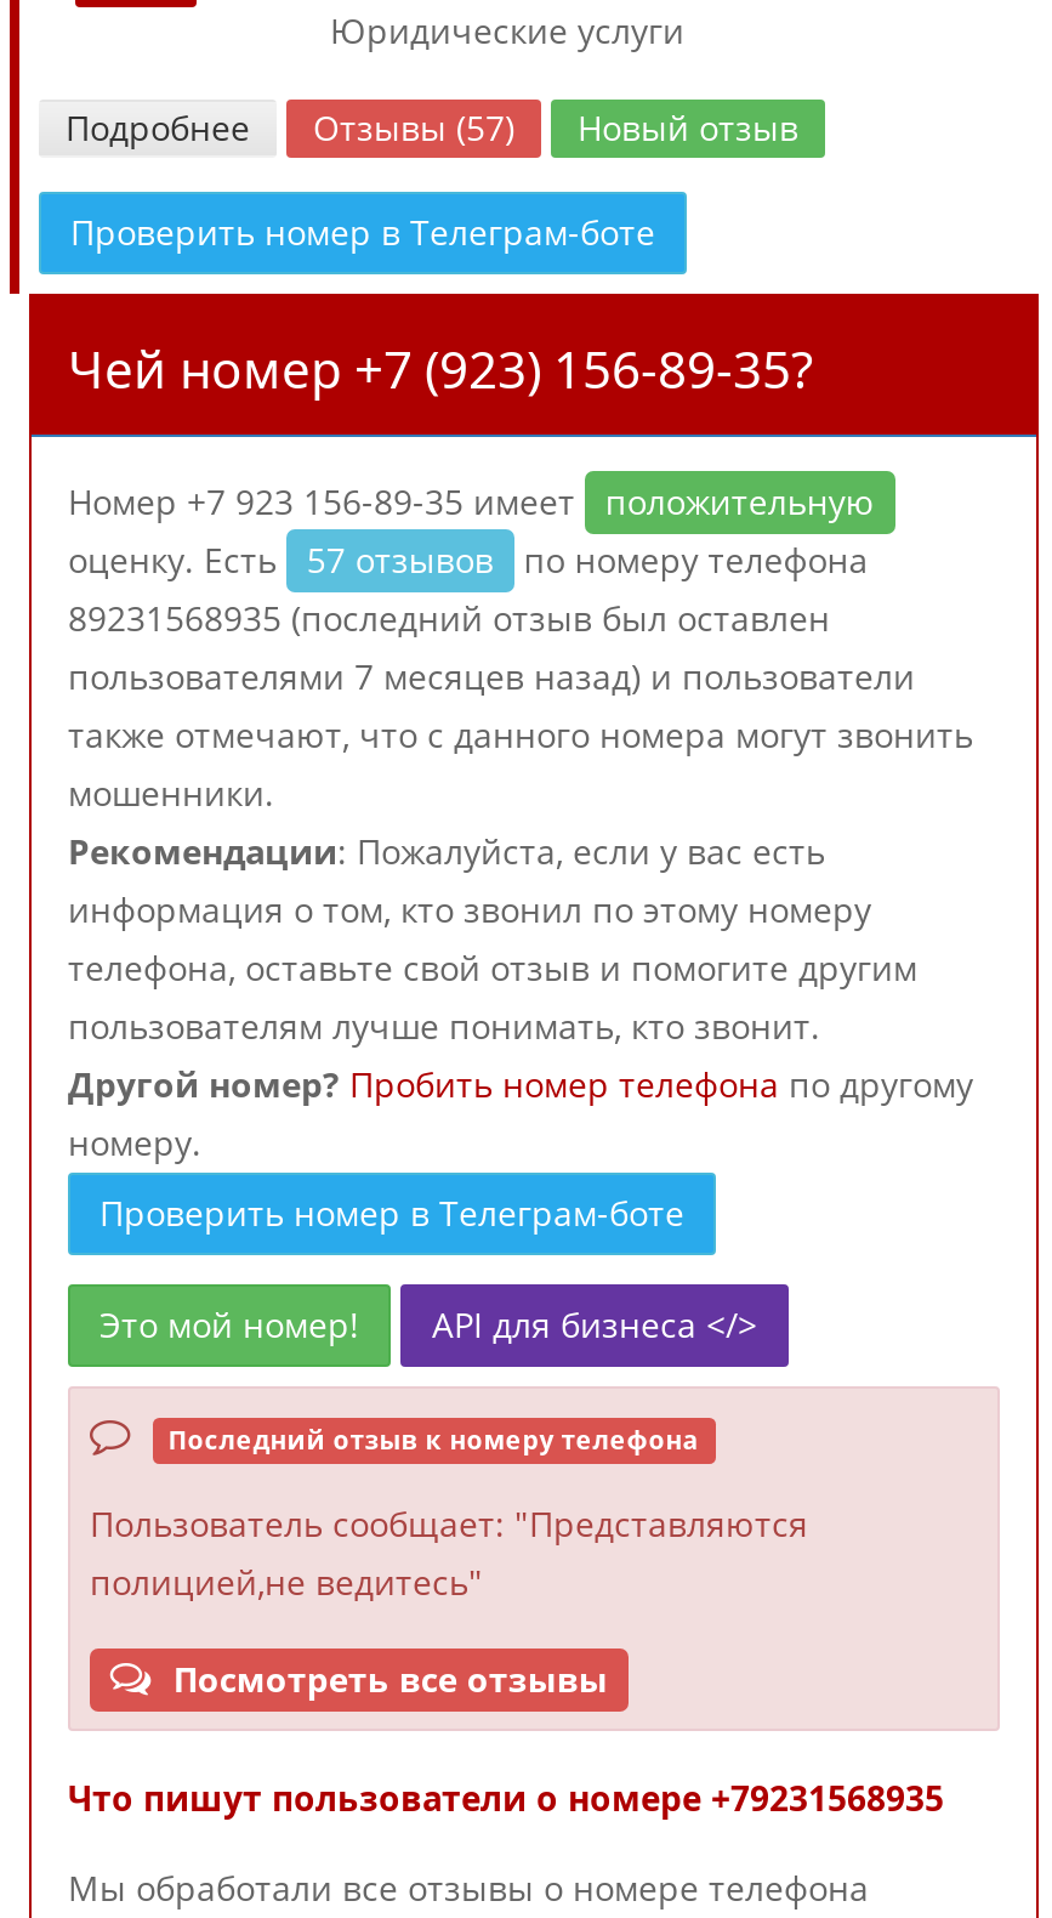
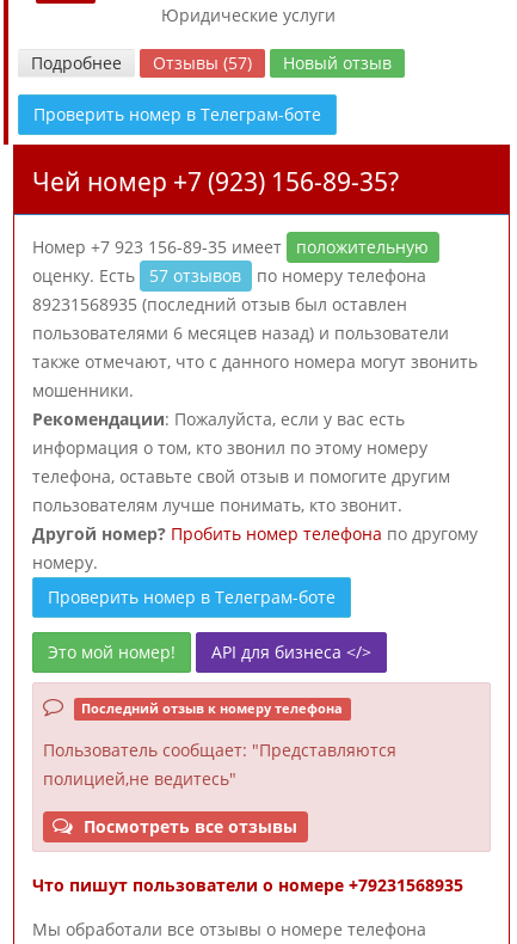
[68,653,915,699] пользователями 7 месяцев назад) и пользователи -> [32,321,449,344] пользователями 6 месяцев назад) и пользователи

